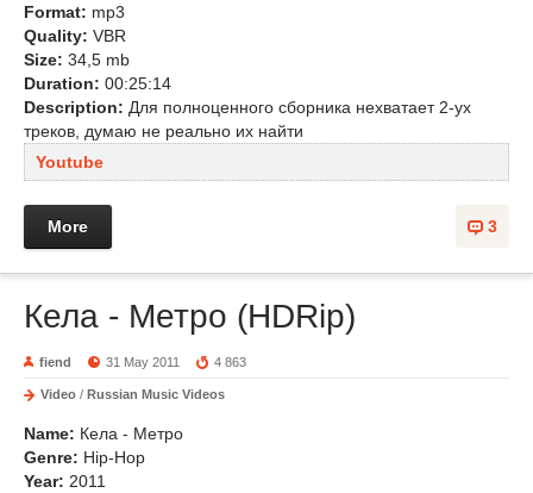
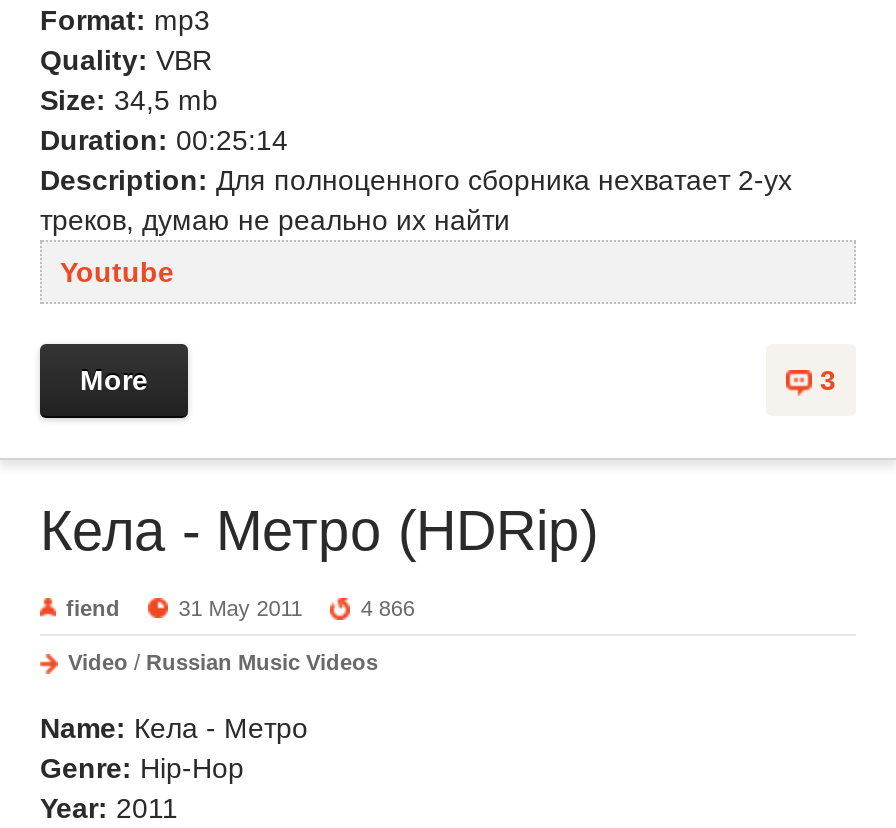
[215,355,247,369] 4 863 -> [361,596,415,620] 4 866

